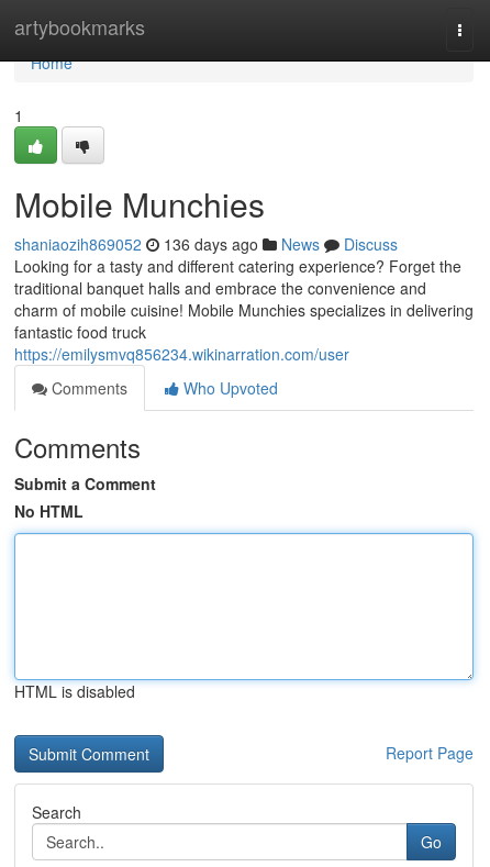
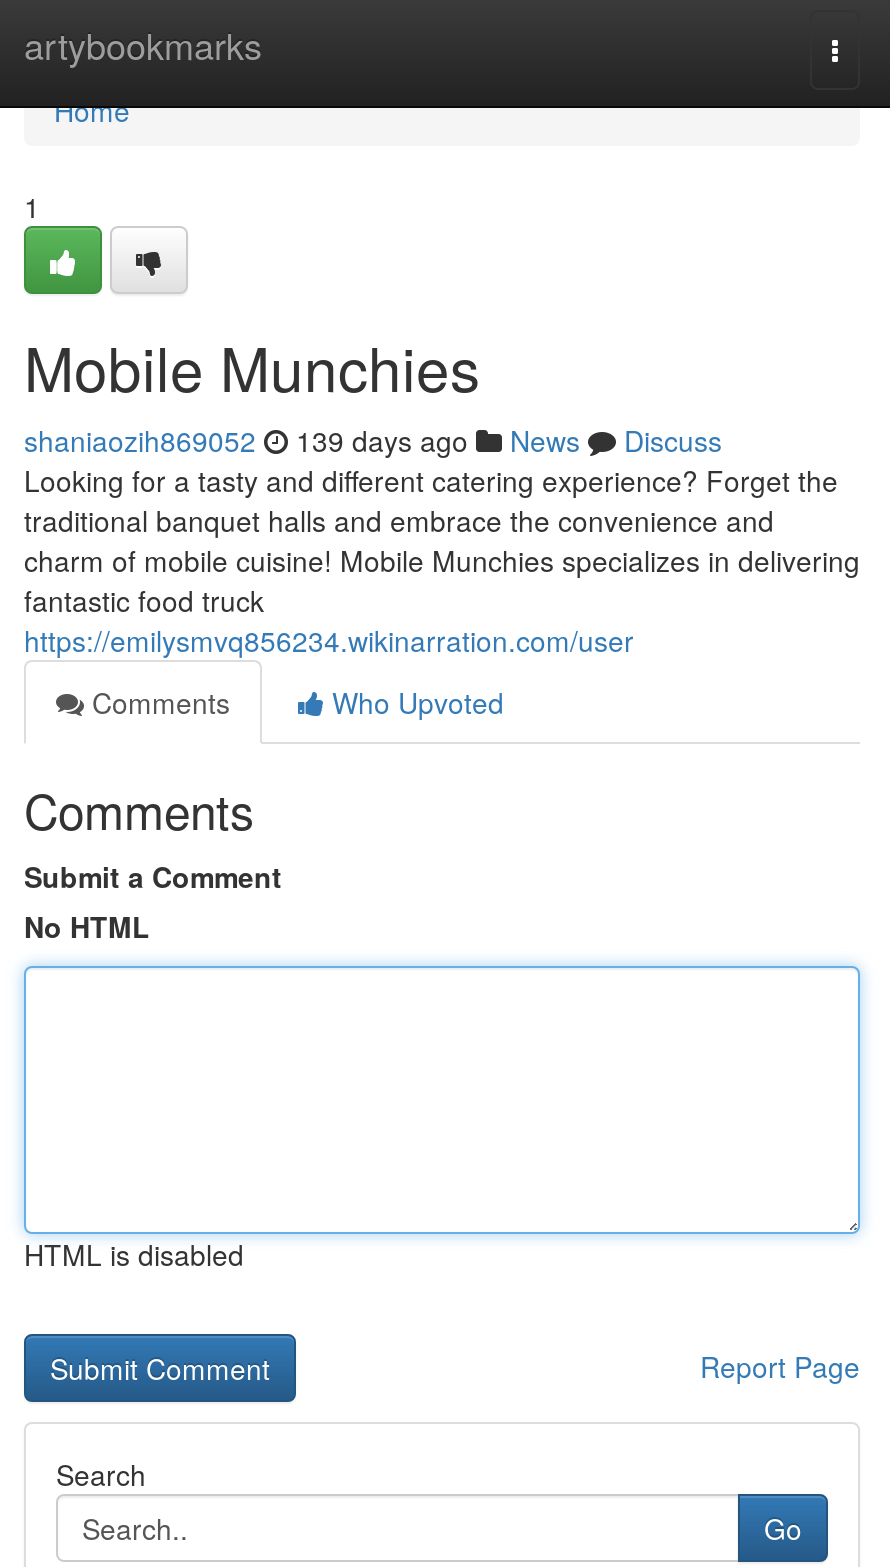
[14,233,398,255] shaniaozih869052 136 days ago News Discuss -> [24,420,722,460] shaniaozih869052 139 days ago News Discuss

